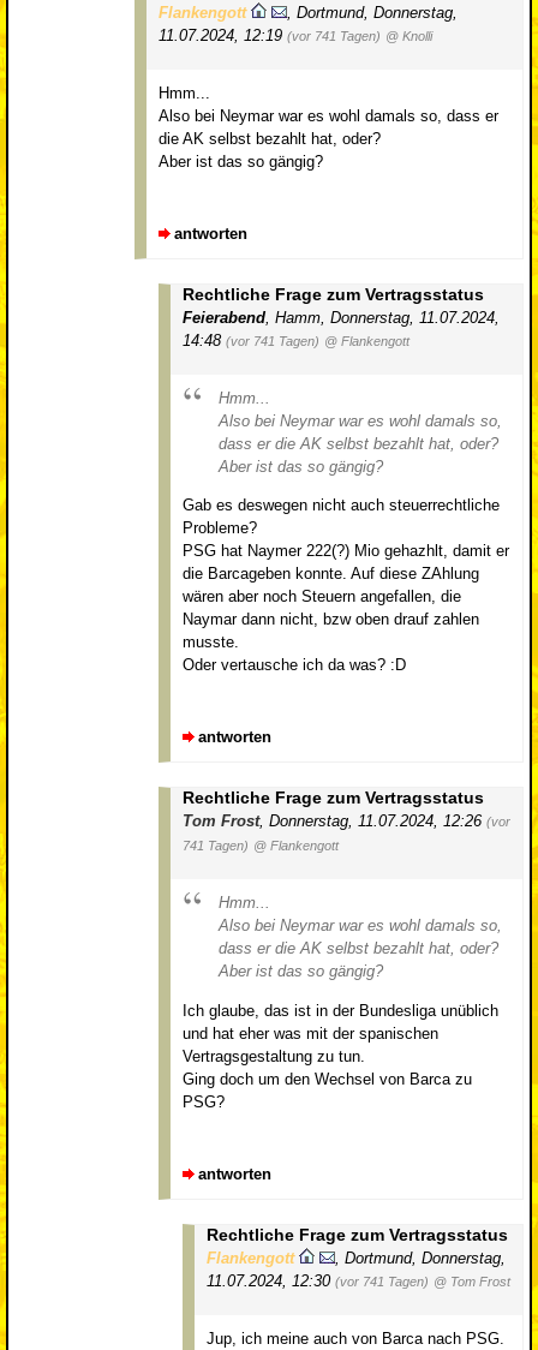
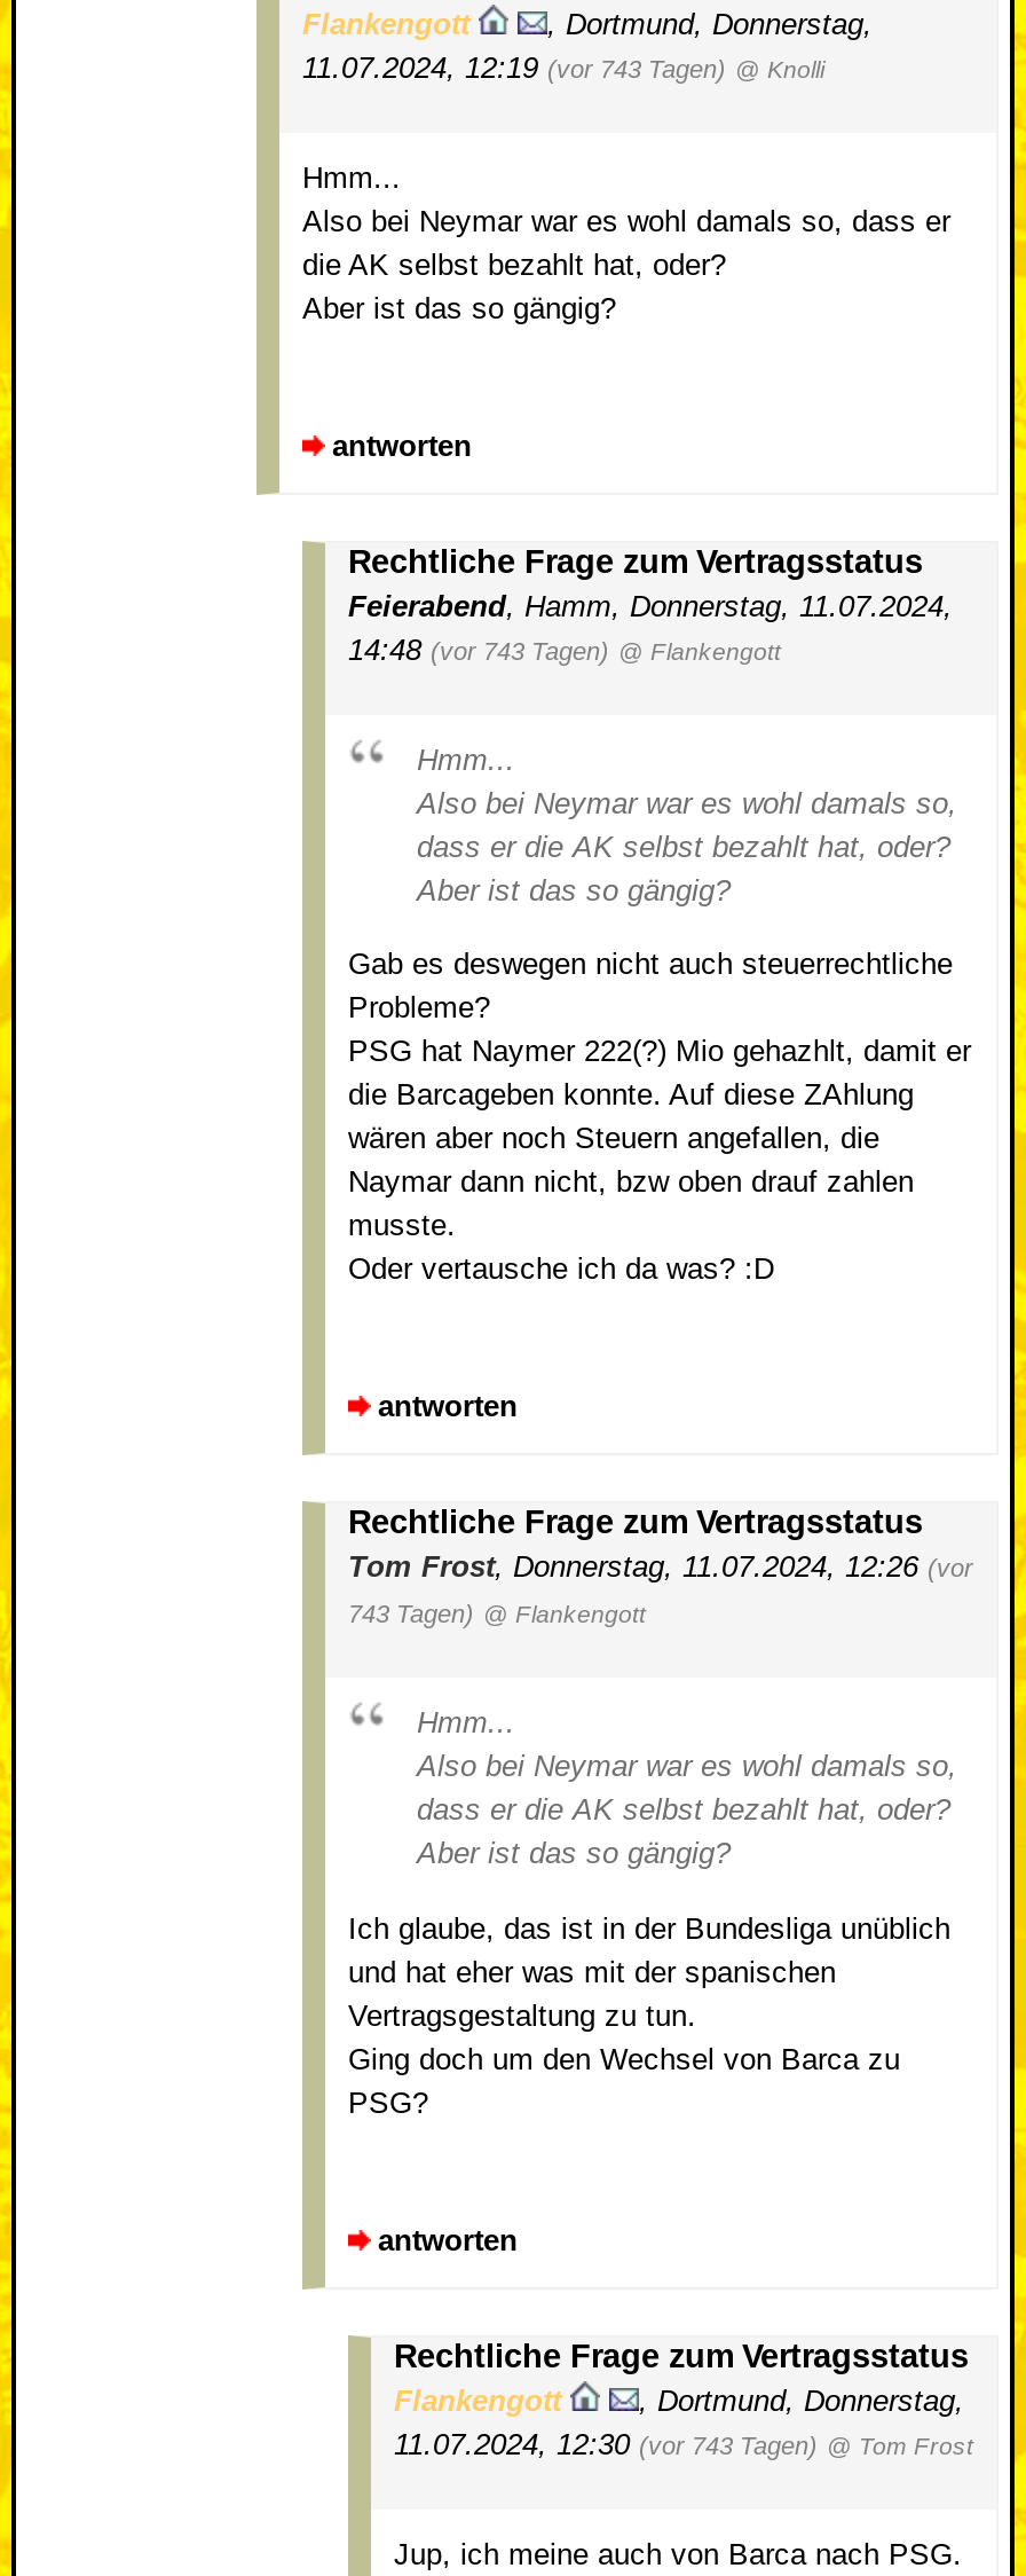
[159,26,432,44] 11.07.2024, 12:19 (vor 741 Tagen) @ Knolli -> [302,50,824,84] 11.07.2024, 12:19 (vor 743 Tagen) @ Knolli
[183,331,410,349] 14:48 (vor 741 Tagen) @ Flankengott -> [348,632,781,667] 14:48 (vor 743 Tagen) @ Flankengott
[183,839,339,853] 741 Tagen) @ Flankengott -> [348,1600,646,1628] 743 Tagen) @ Flankengott
[207,1271,510,1289] 11.07.2024, 12:30 (vor 741 Tagen) @ Tom Frost -> [394,2426,973,2460] 11.07.2024, 12:30 (vor 743 Tagen) @ Tom Frost

